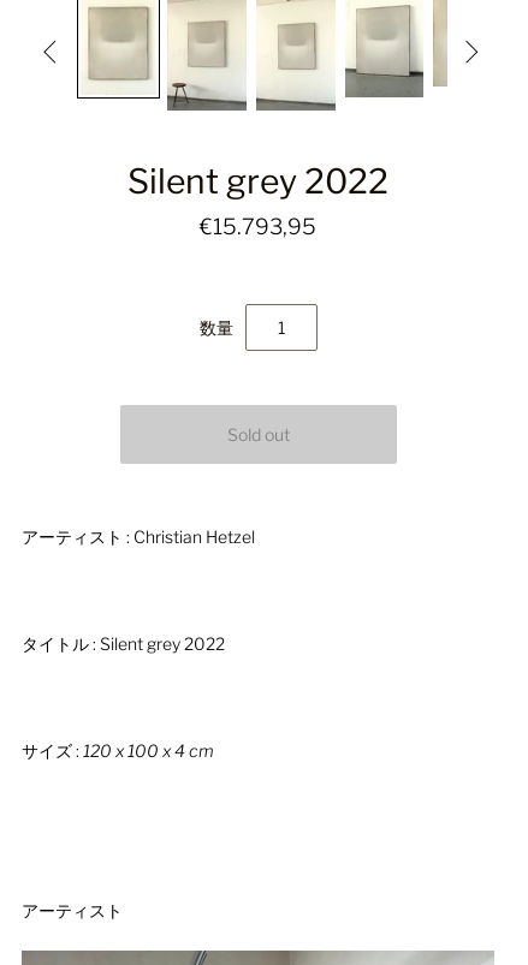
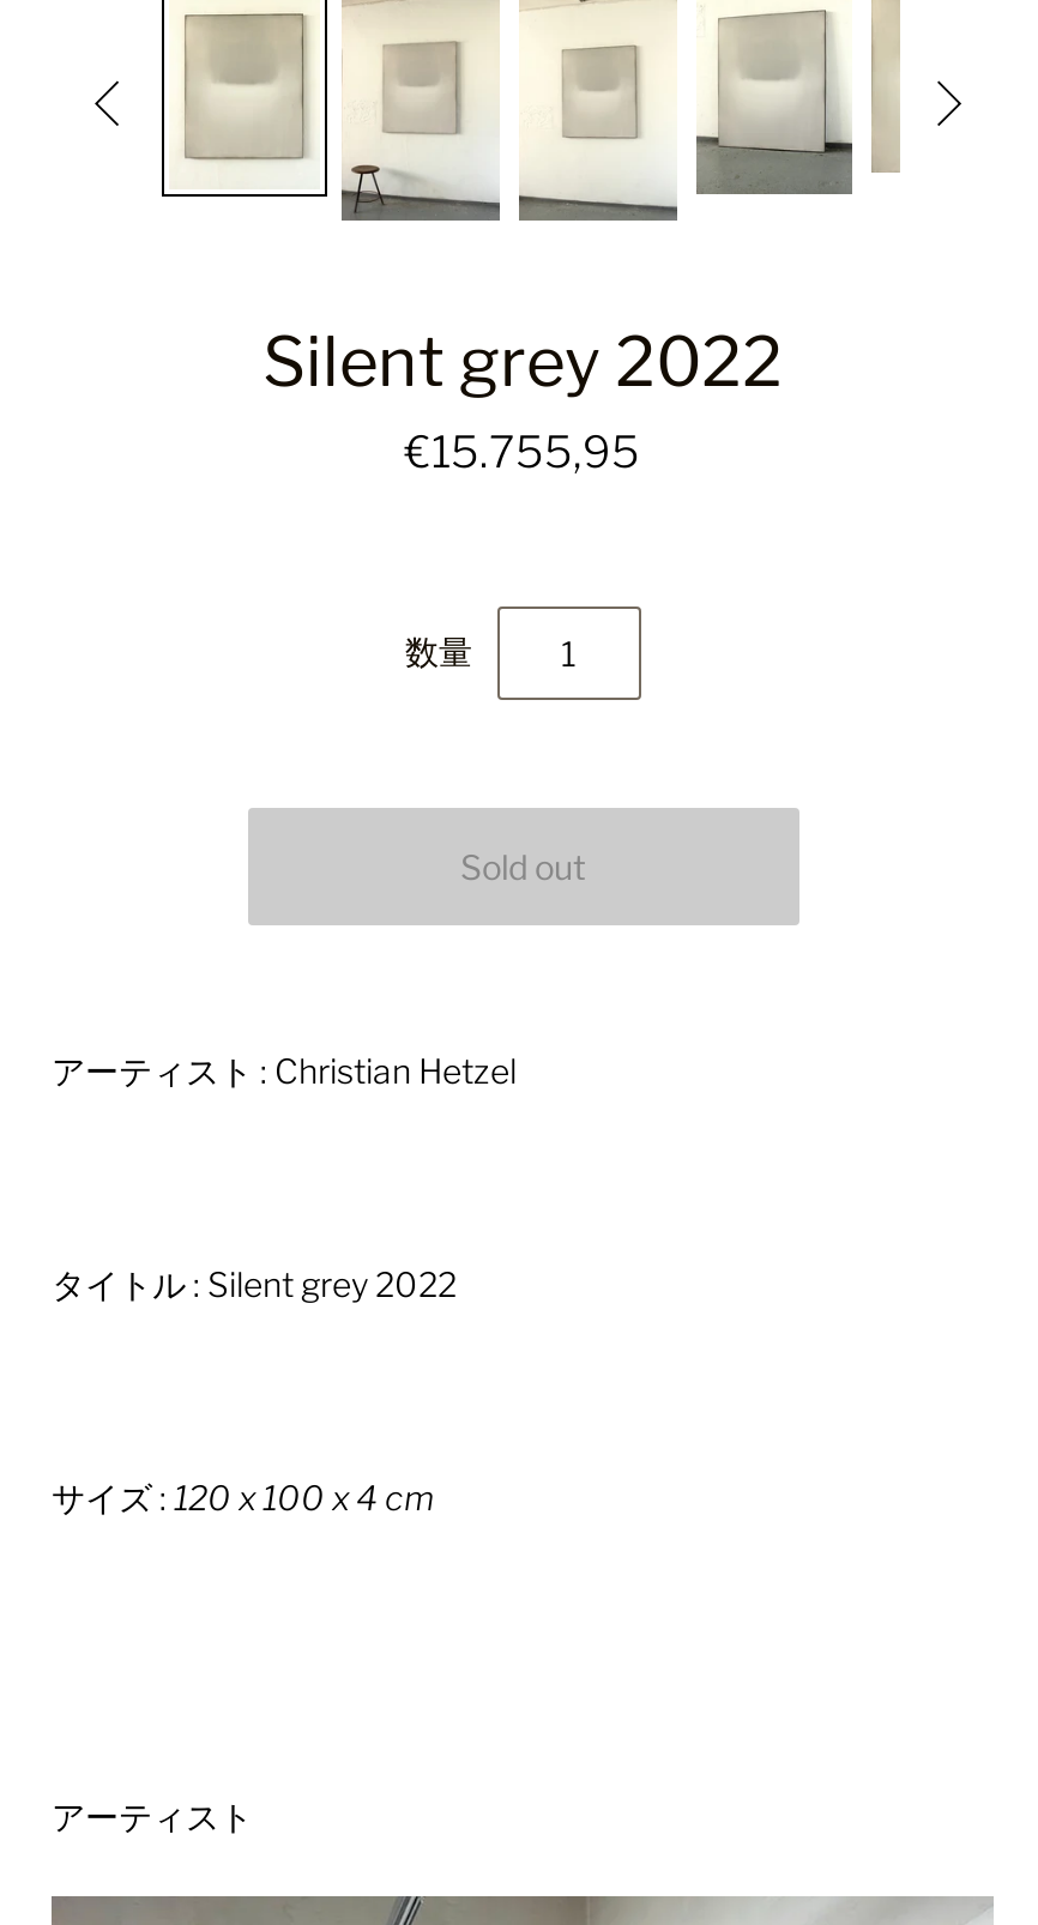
[200,214,316,239] €15.793,95 -> [405,427,640,477] €15.755,95

